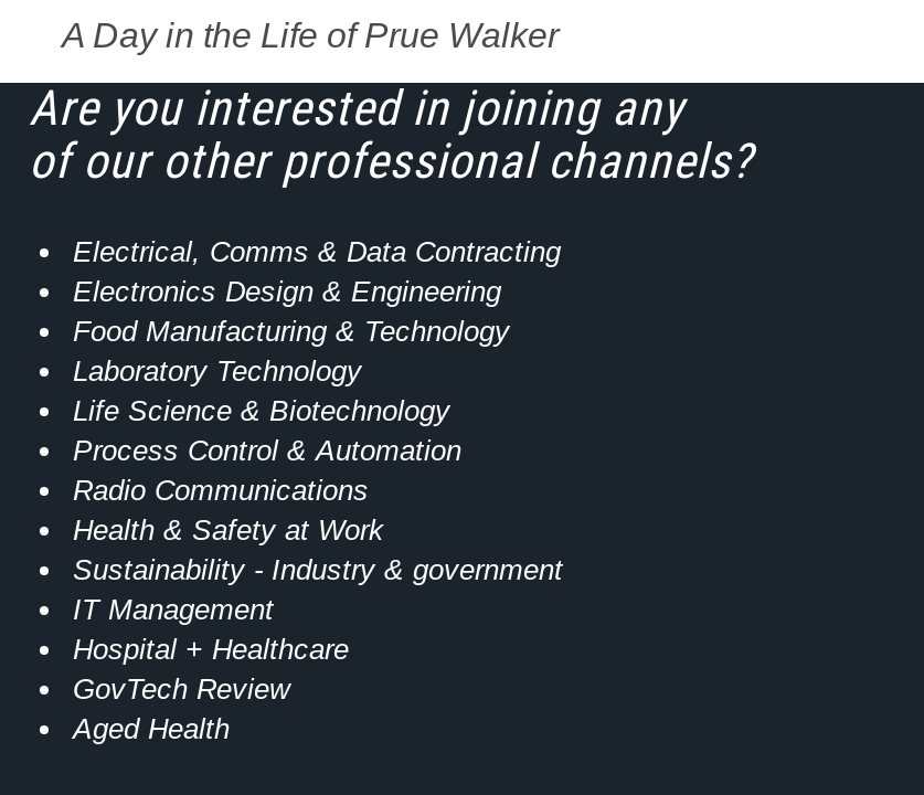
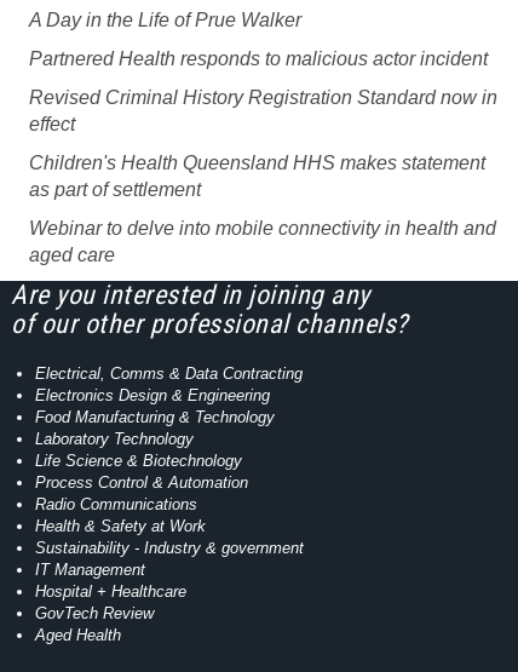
none -> [29,48,497,265] Partnered Health responds to malicious actor incident | Revised Criminal History Registration Standard now in | effect | Children's Health Queensland HHS makes statement | as part of settlement | Webinar to delve into mobile connectivity in health and | aged care

